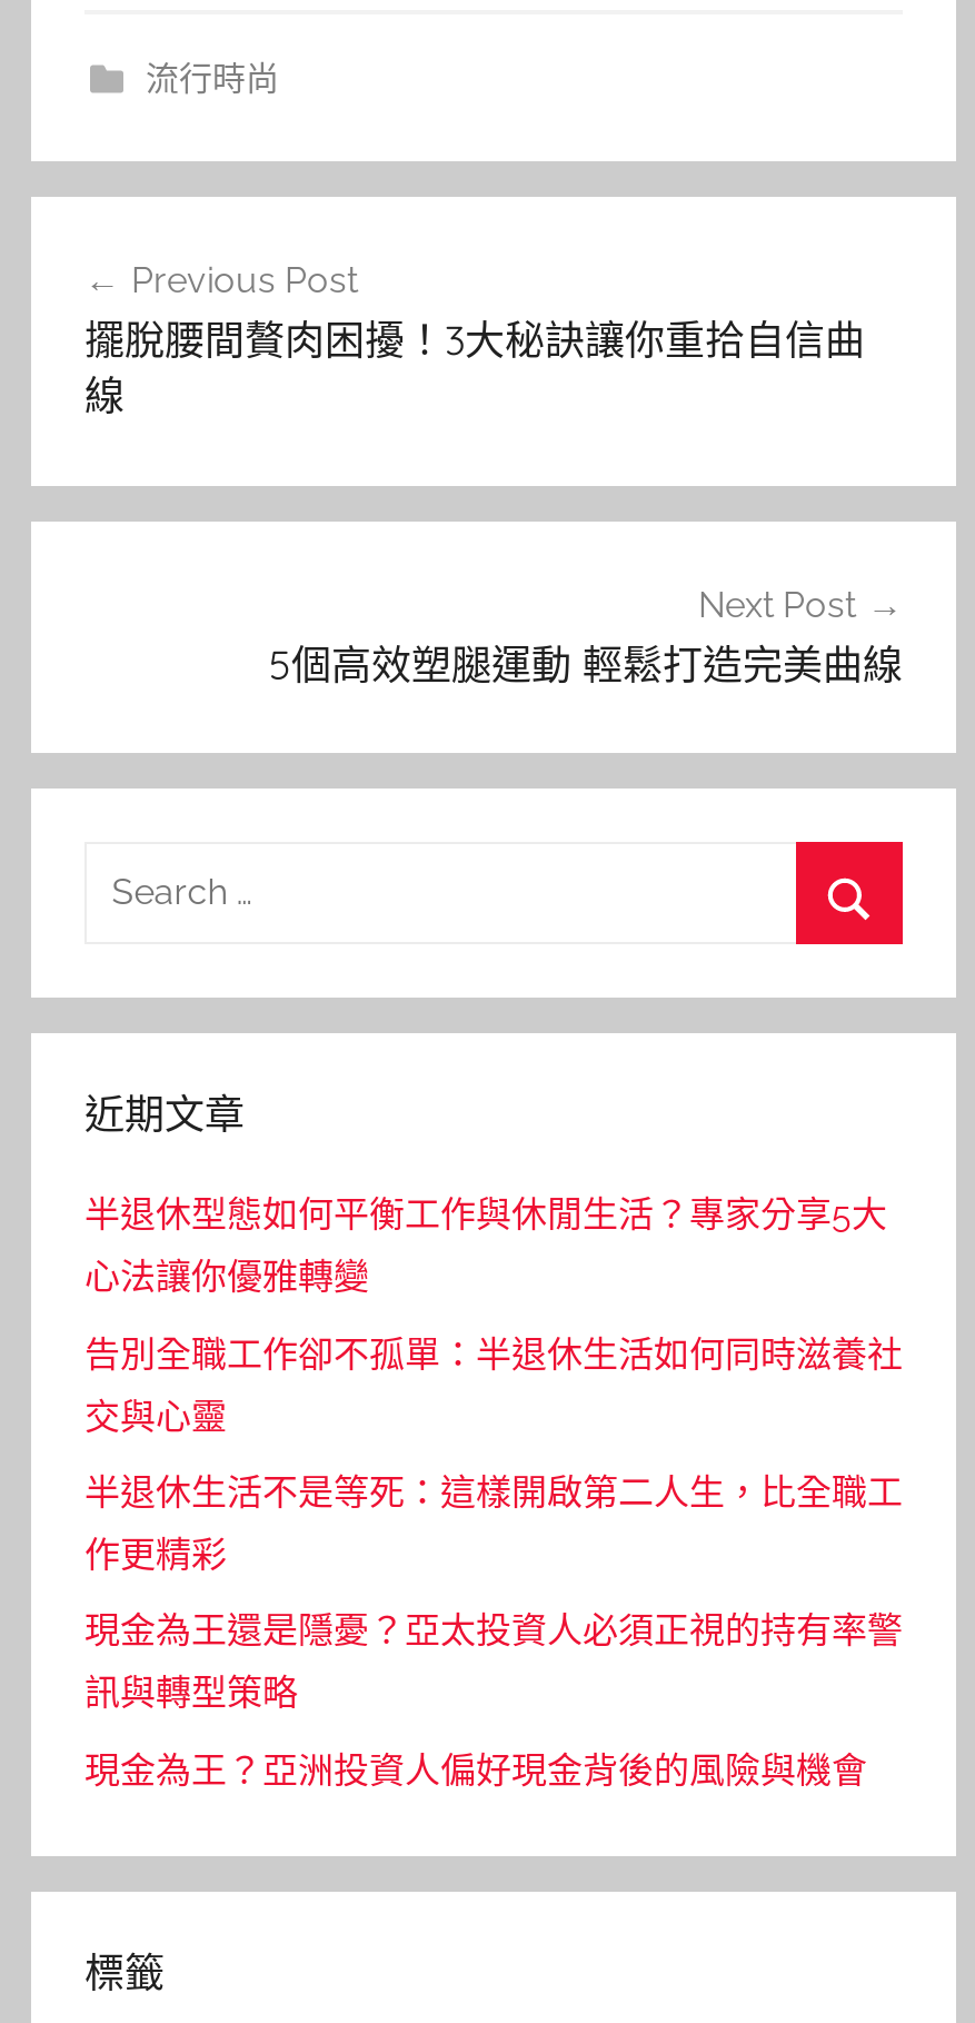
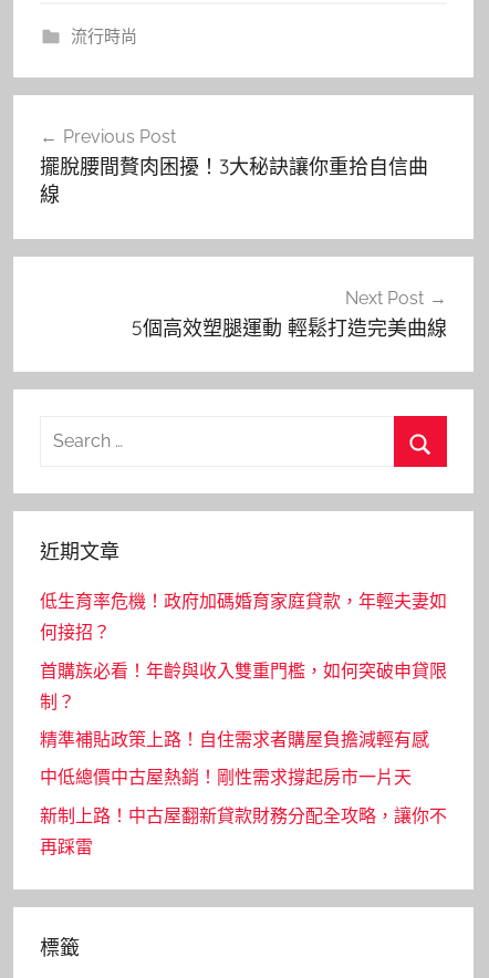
[84,1194,903,1791] 半退休型態如何平衡工作與休閒生活？專家分享5大 | 心法讓你優雅轉變 | 告別全職工作卻不孤單：半退休生活如何同時滋養社 | 交與心靈 | 半退休生活不是等死：這樣開啟第二人生，比全職工 | 作更精彩 | 現金為王還是隱憂？亞太投資人必須正視的持有率警 | 訊與轉型策略 | 現金為王？亞洲投資人偏好現金背後的風險與機會 -> [40,591,447,857] 低生育率危機！政府加碼婚育家庭貸款，年輕夫妻如 | 何接招？ | 首購族必看！年齡與收入雙重門檻，如何突破申貸限 | 制？ | 精準補貼政策上路！自住需求者購屋負擔減輕有感 | 中低總價中古屋熱銷！剛性需求撐起房市一片天 | 新制上路！中古屋翻新貸款財務分配全攻略，讓你不 | 再踩雷

